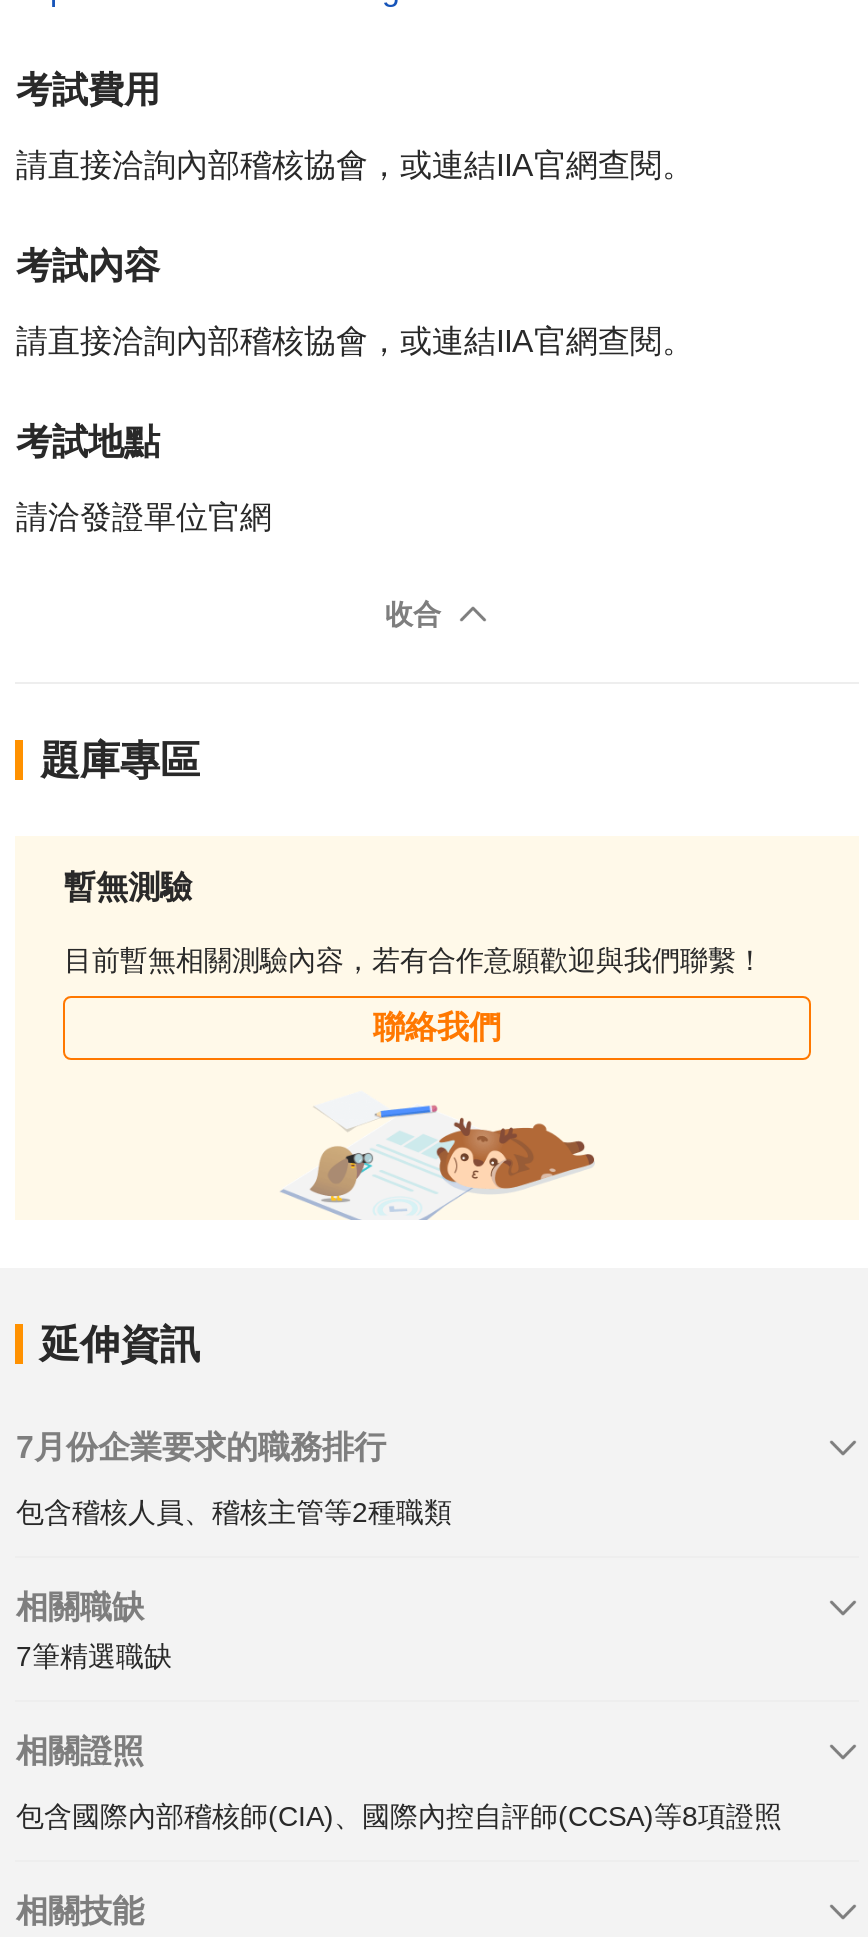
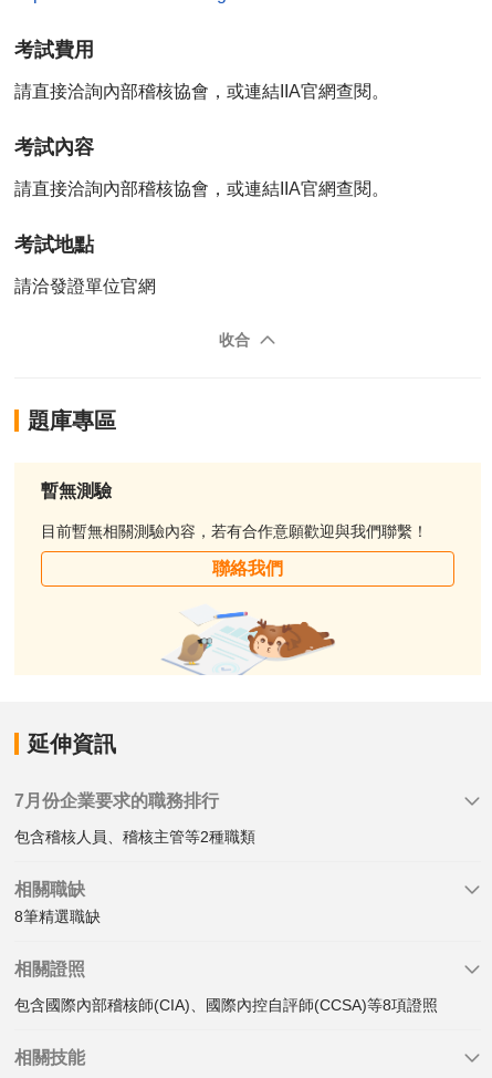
[16,1640,172,1672] 7筆精選職缺 -> [15,908,101,925] 8筆精選職缺

